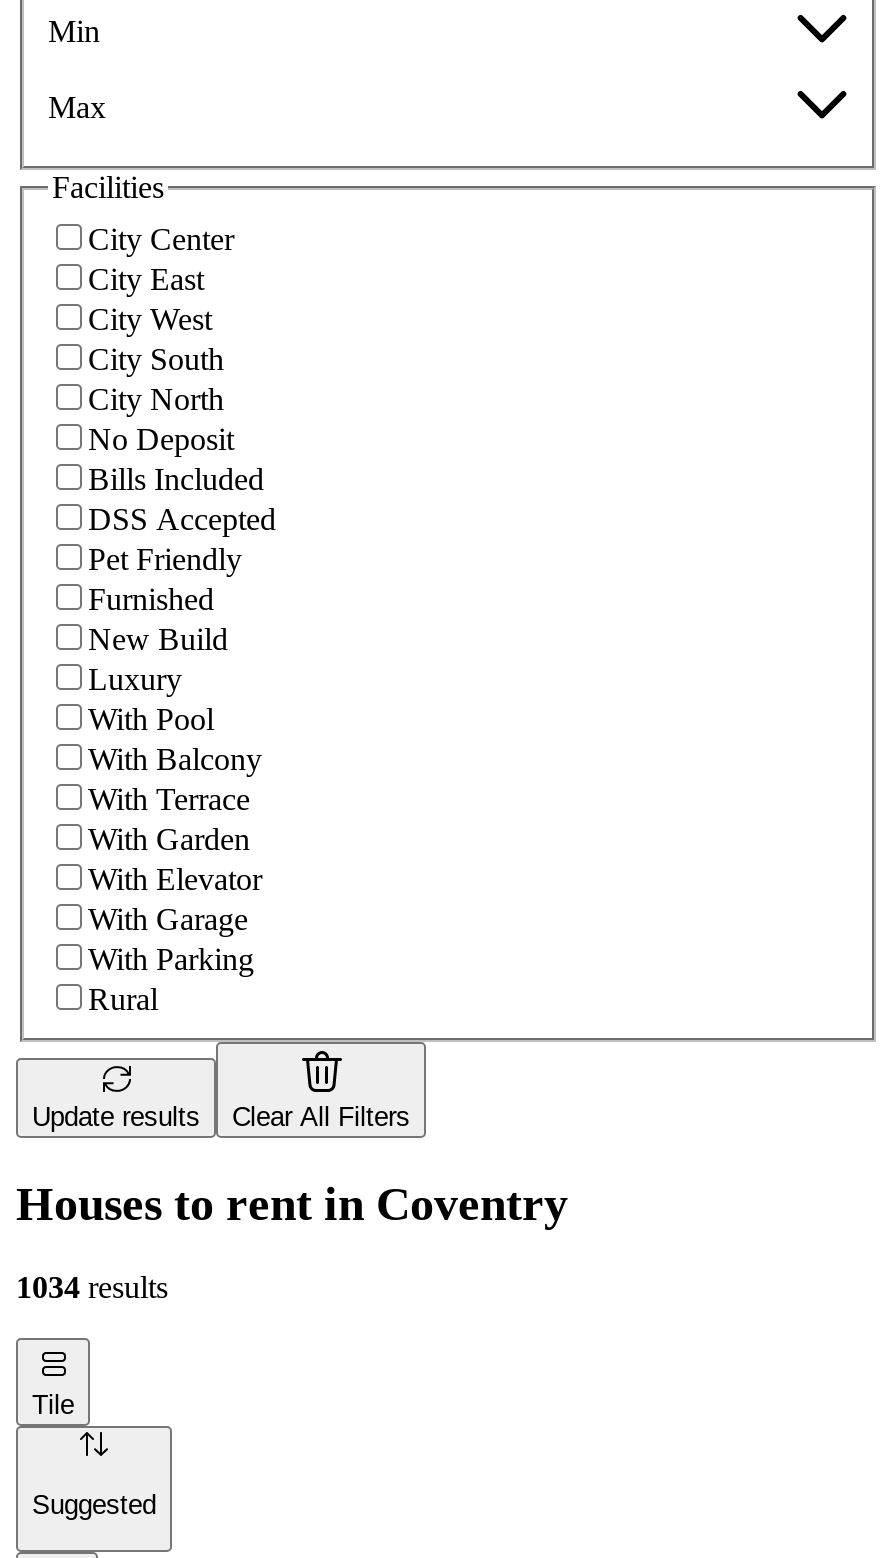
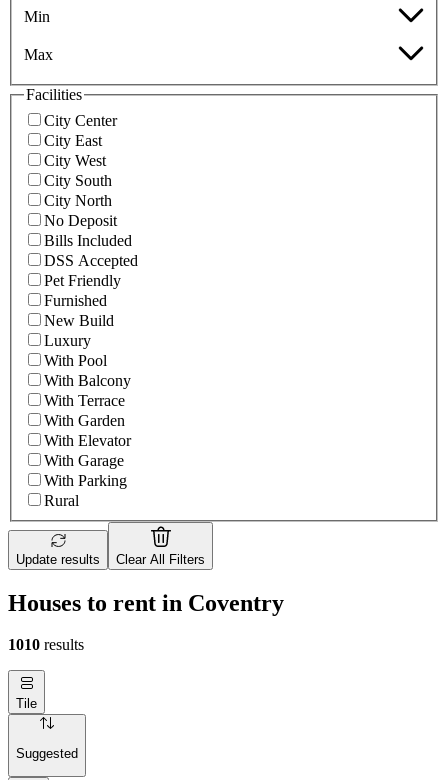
[16,1271,168,1305] 1034 results -> [8,636,84,653] 1010 results

